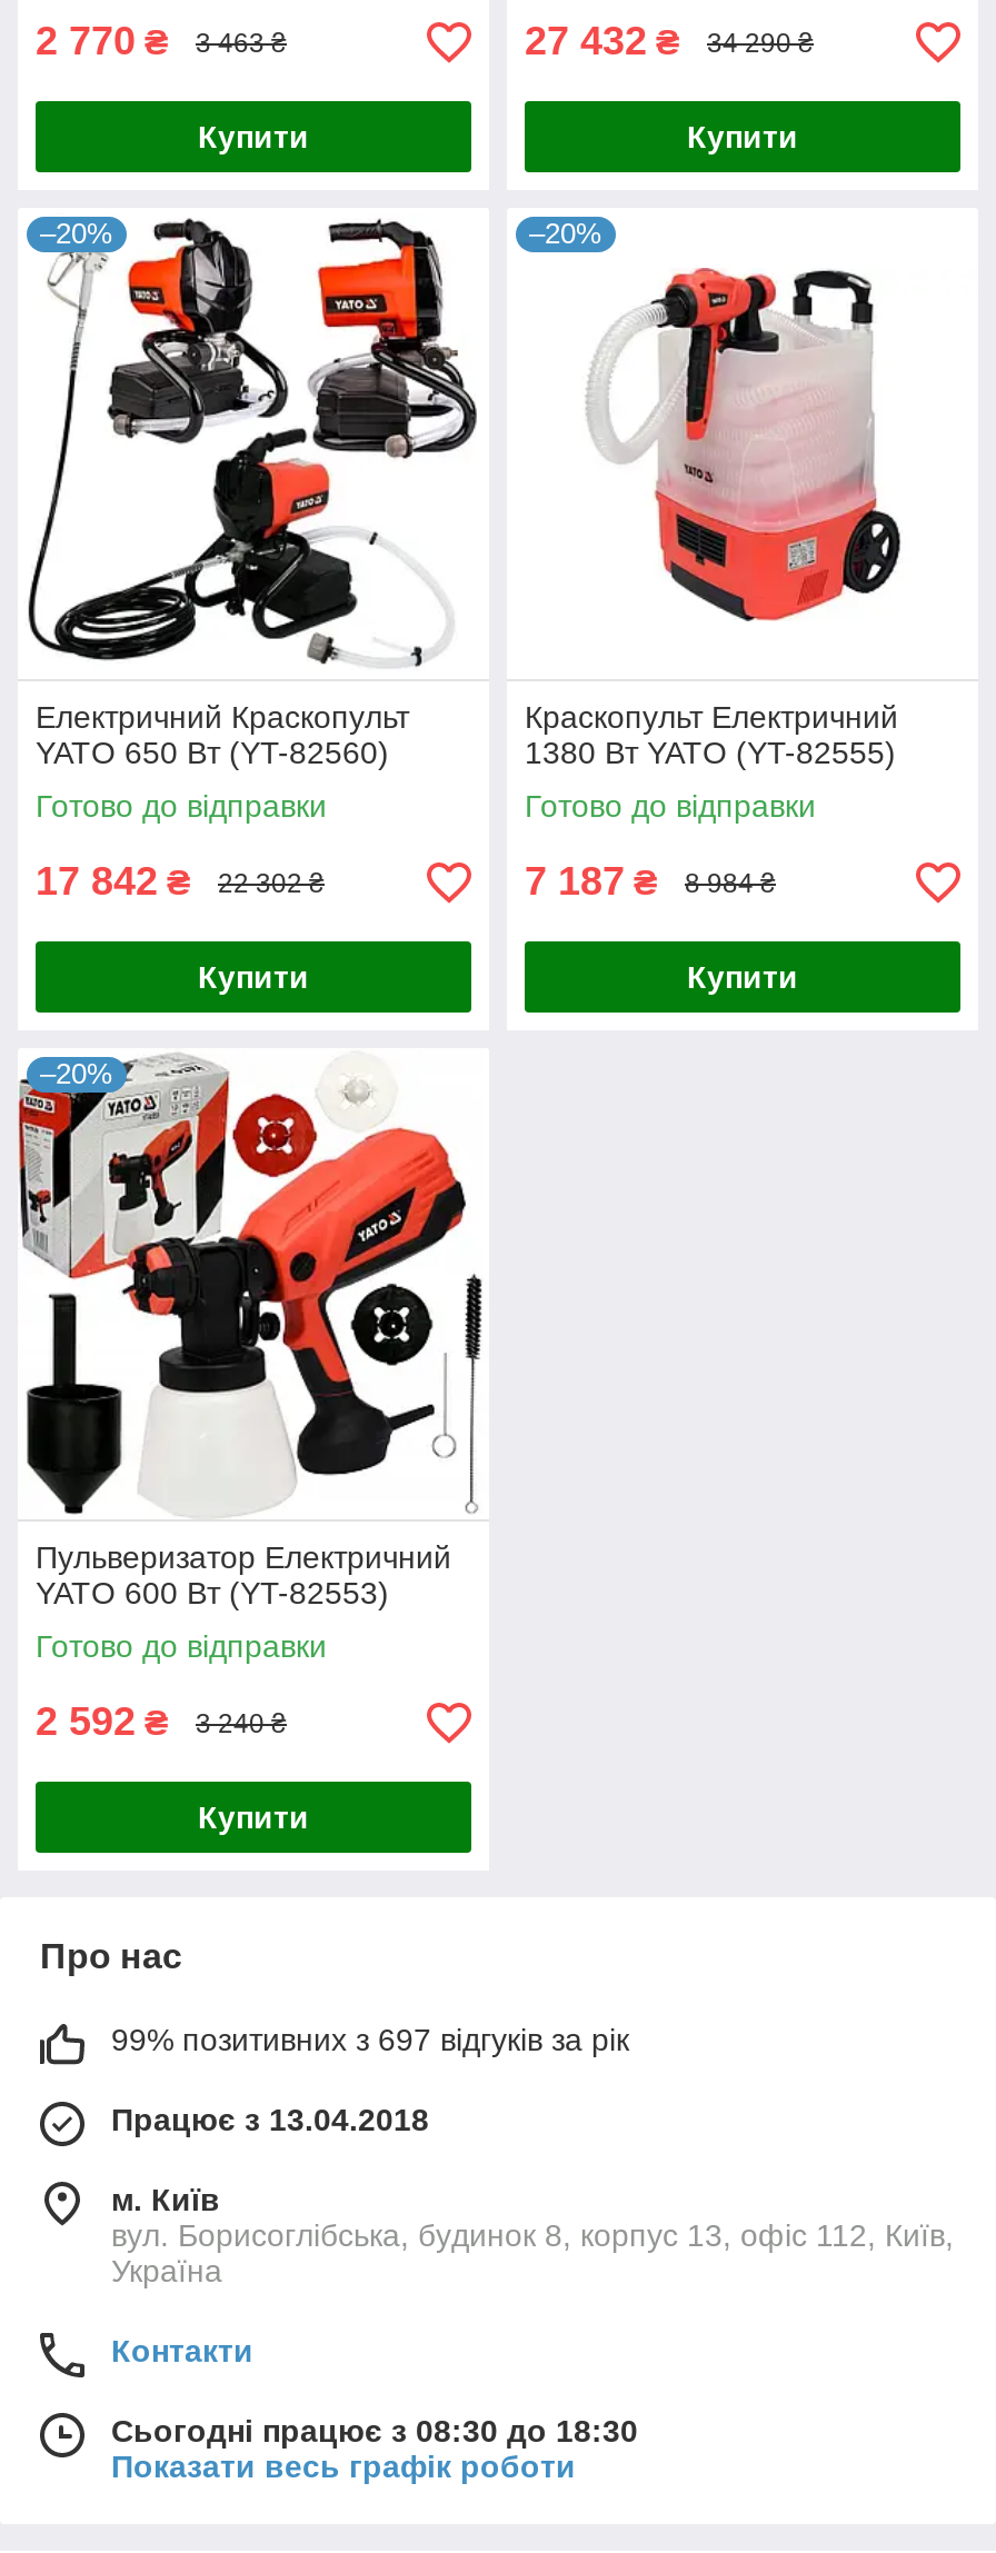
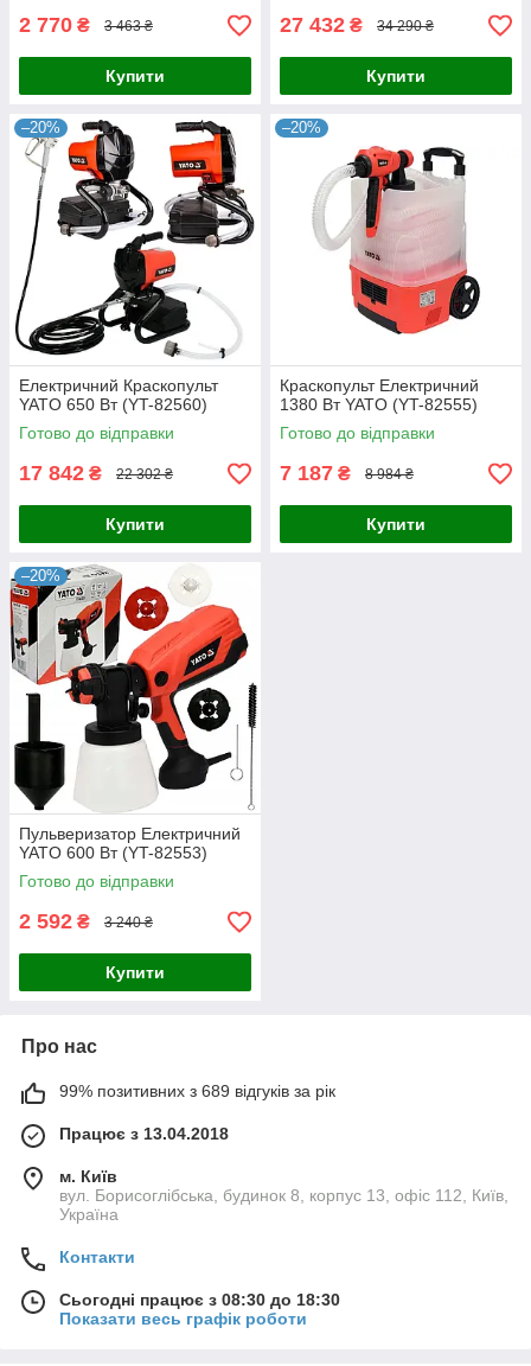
[111,2022,629,2057] 99% позитивних з 697 відгуків за рік -> [59,1081,335,1100] 99% позитивних з 689 відгуків за рік

